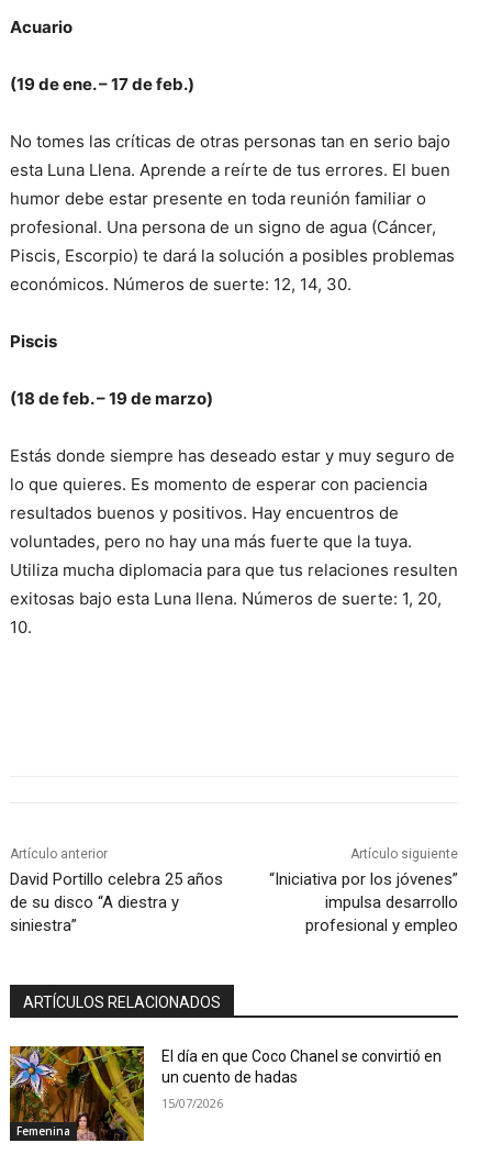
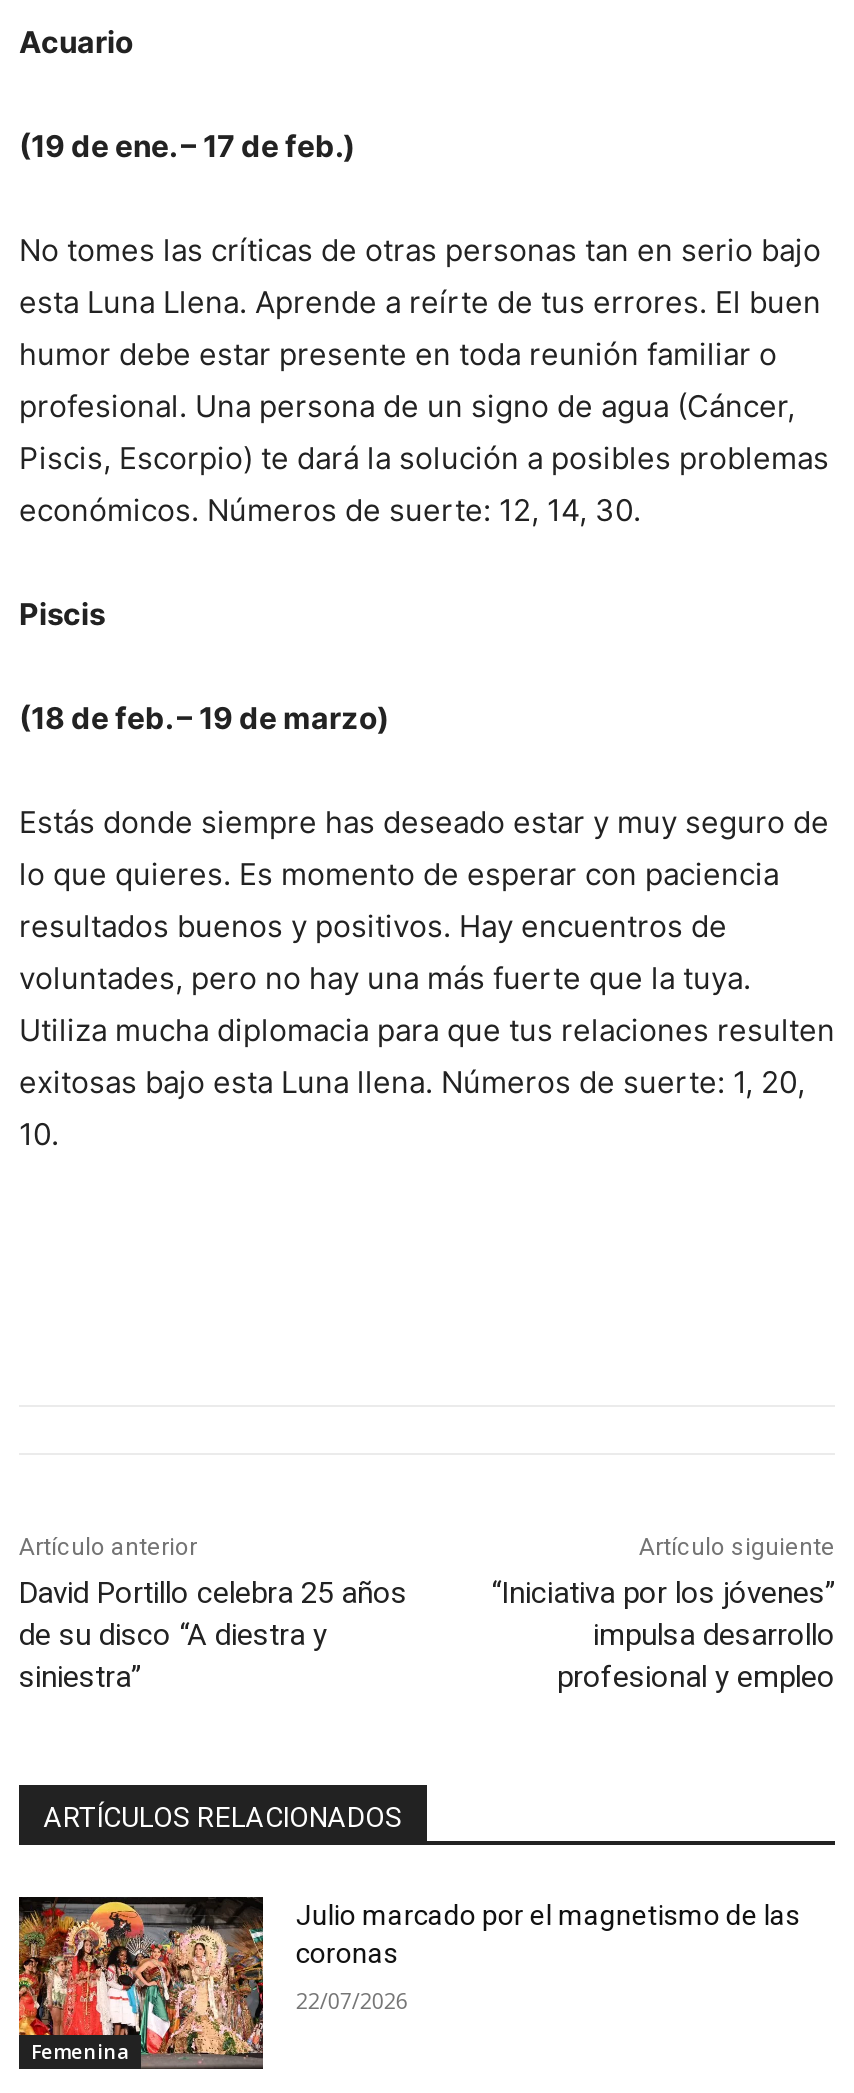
[9,1045,442,1142] [image] | El día en que Coco Chanel se convirtió en | un cuento de hadas -> [17,1894,800,2072] [image] | Julio marcado por el magnetismo de las | coronas
[162,1095,223,1112] 15/07/2026 -> [296,1985,408,2015] 22/07/2026

